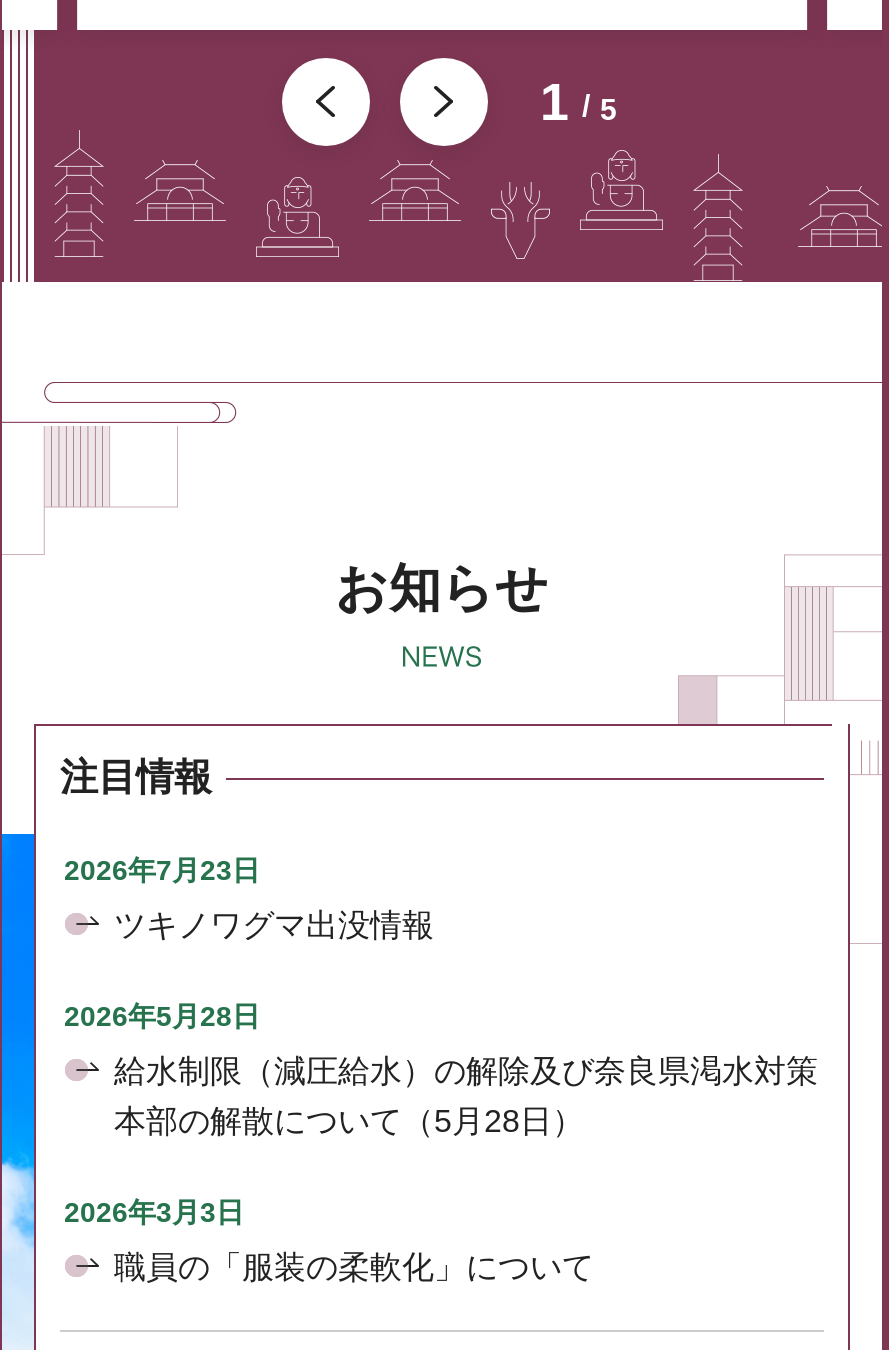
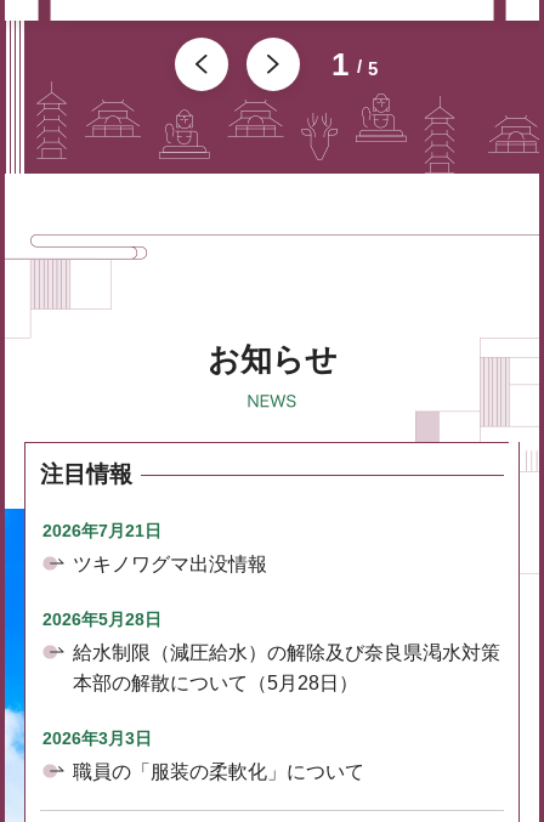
[64,854,260,886] 2026年7月23日 -> [42,521,161,540] 2026年7月21日

